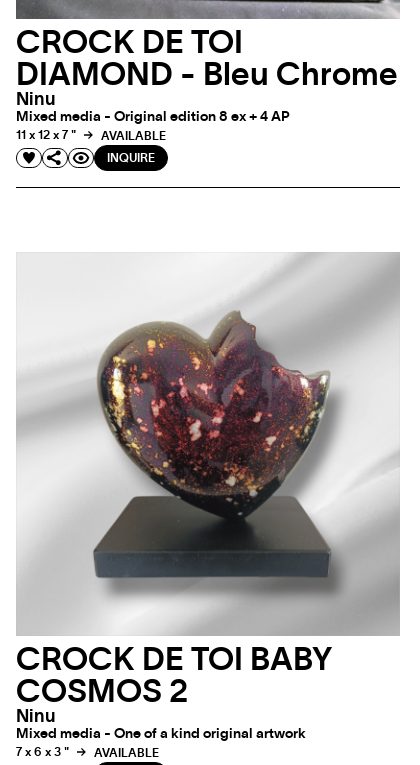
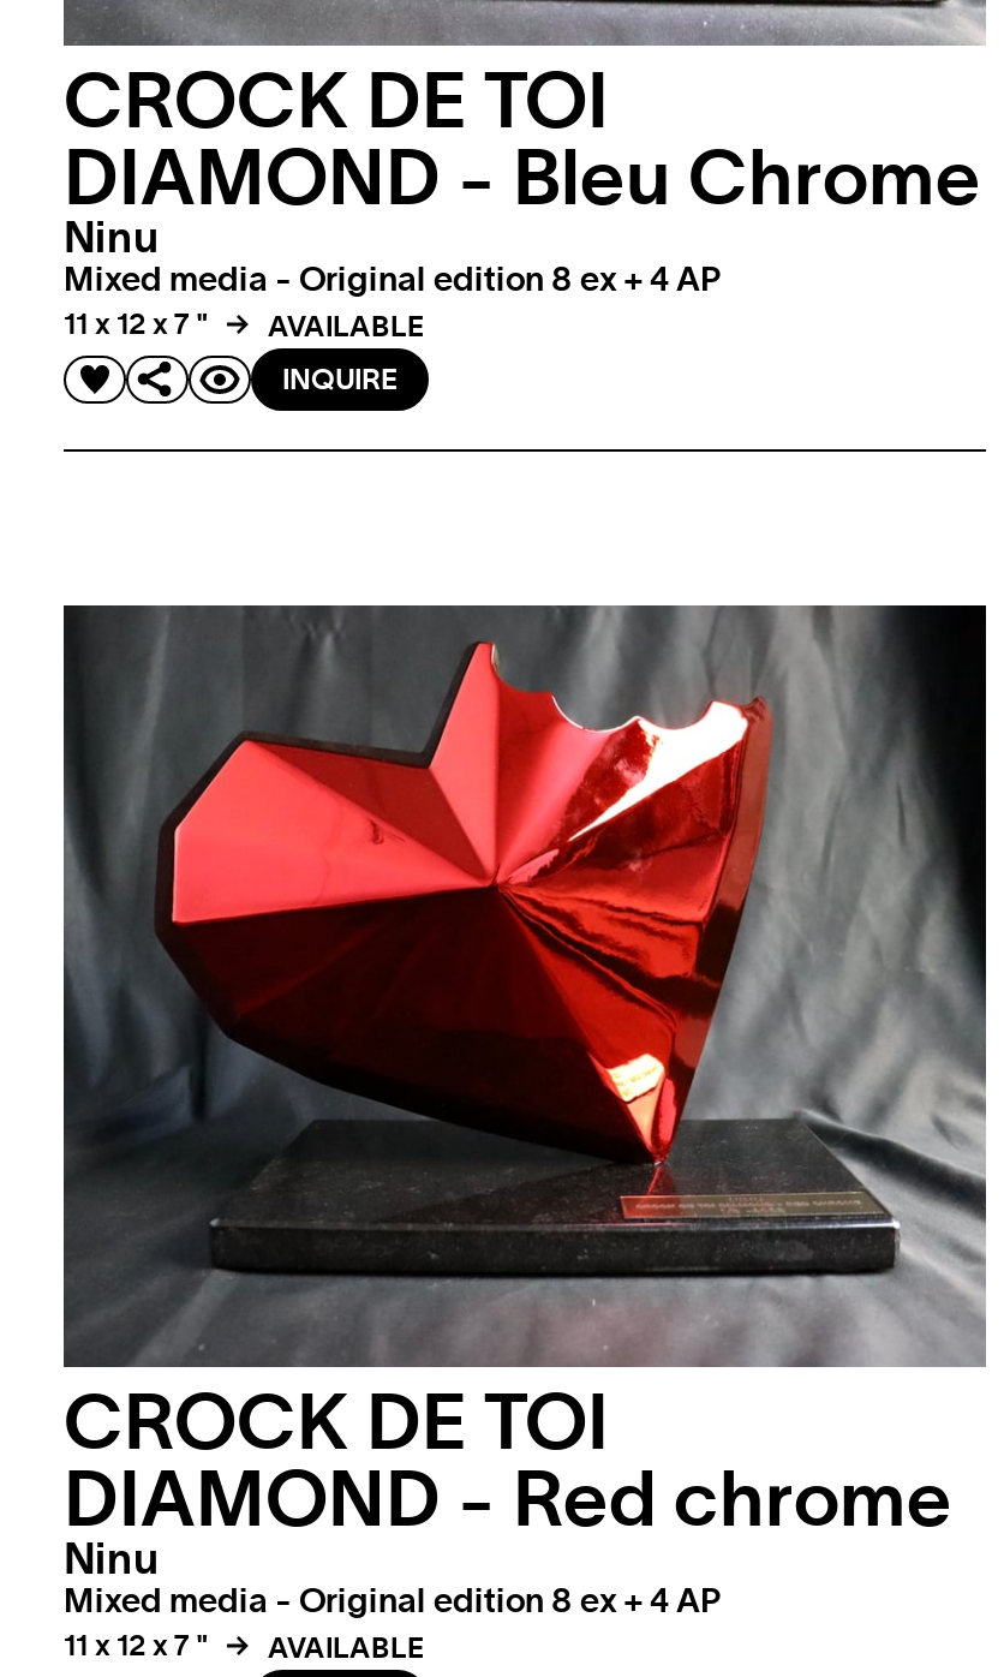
[16,254,400,602] [image] -> [61,603,988,1369] [image]
[16,644,332,708] CROCK DE TOI BABY | COSMOS 2 -> [64,1387,952,1541] CROCK DE TOI | DIAMOND - Red chrome
[16,727,306,758] Mixed media - One of a kind original artwork | 7 x 6 x 3 " -> [64,1586,722,1661] Mixed media - Original edition 8 ex + 4 AP | 11 x 12 x 7 "

